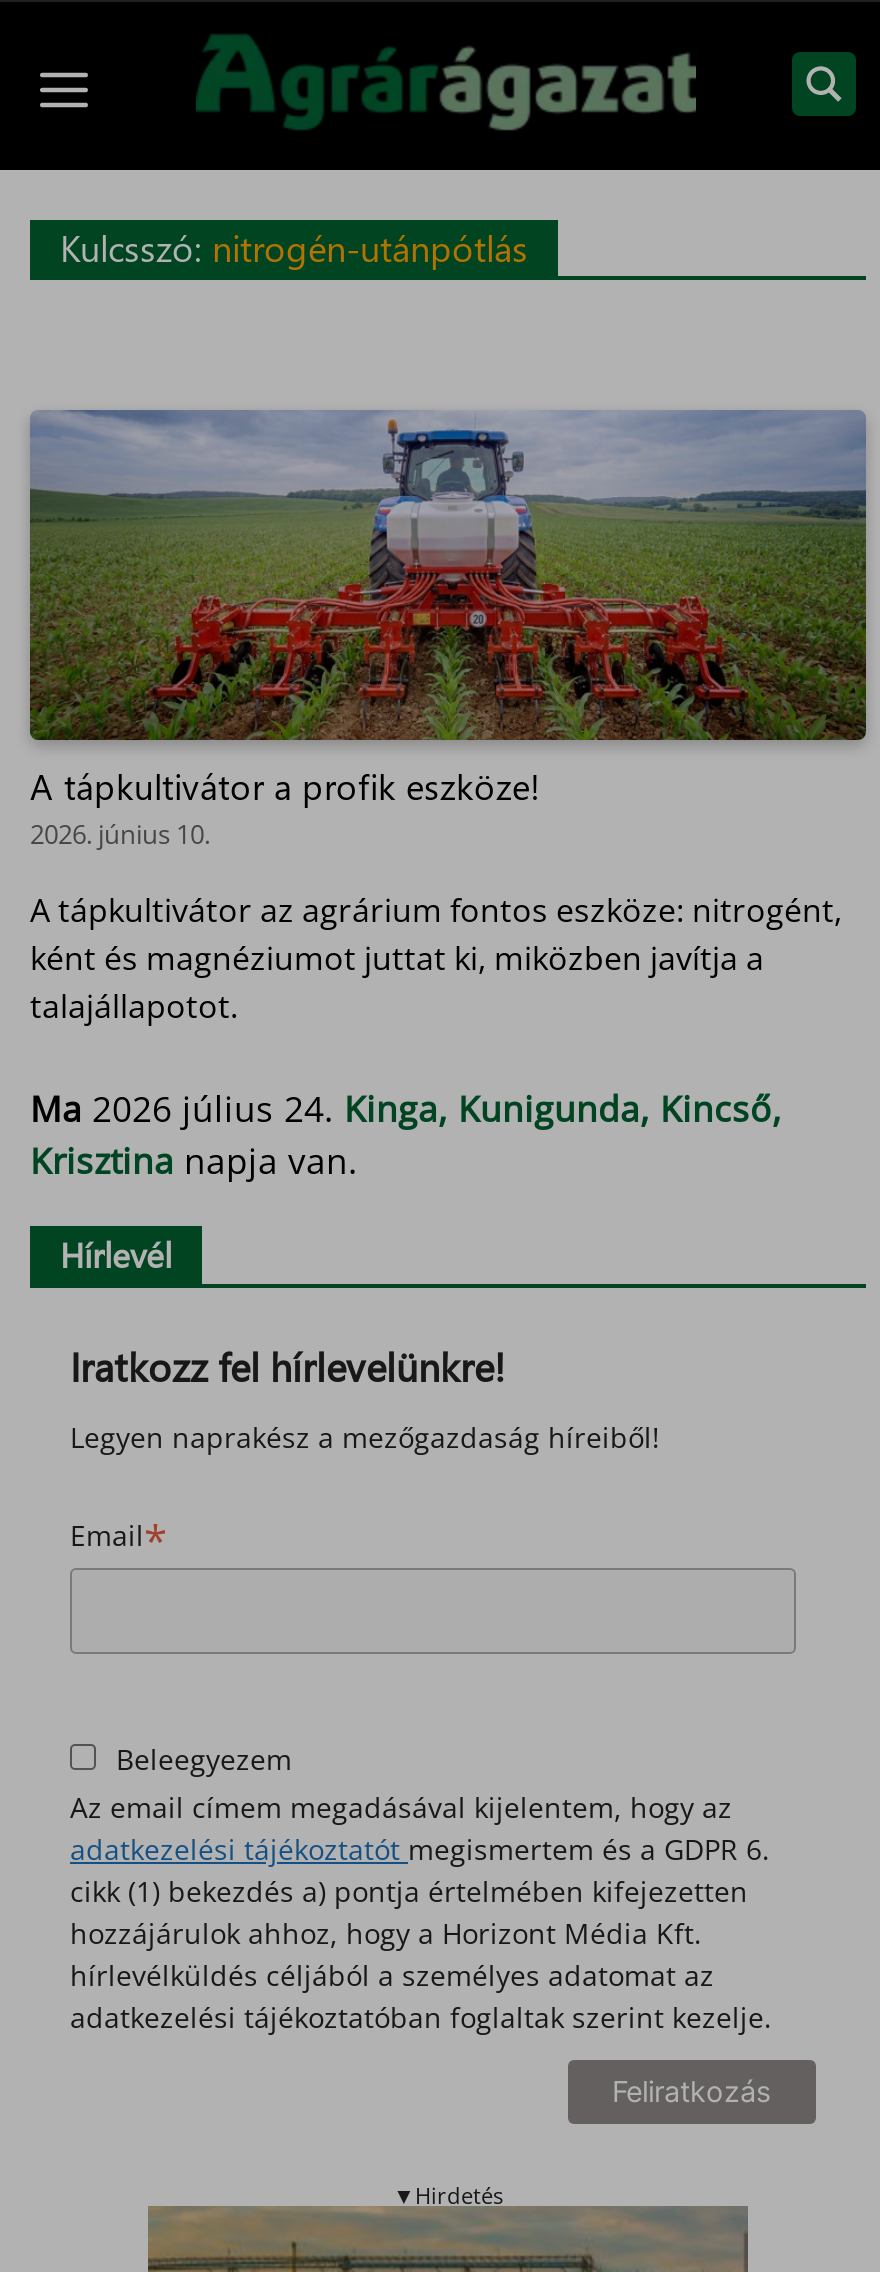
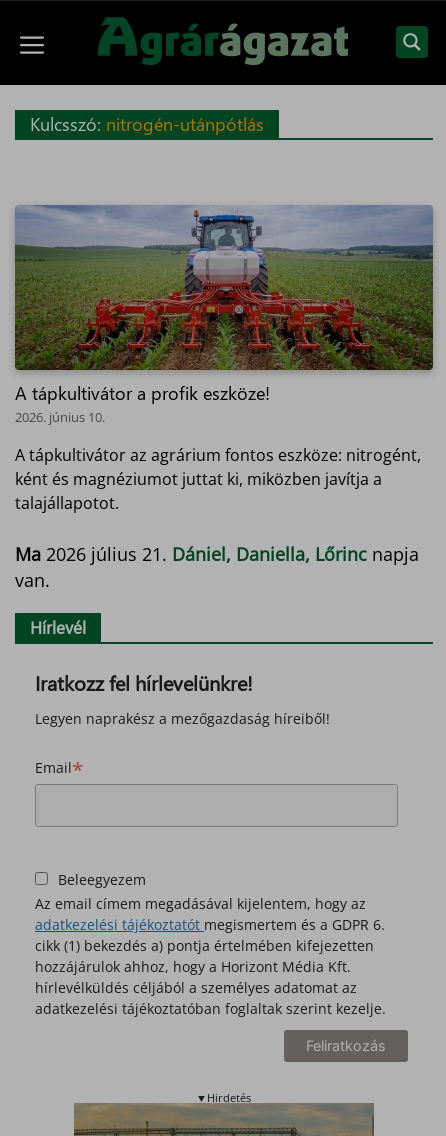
[30,1085,782,1185] Ma 2026 július 24. Kinga, Kunigunda, Kincső, | Krisztina napja van. -> [15,542,419,592] Ma 2026 július 21. Dániel, Daniella, Lőrinc napja | van.

